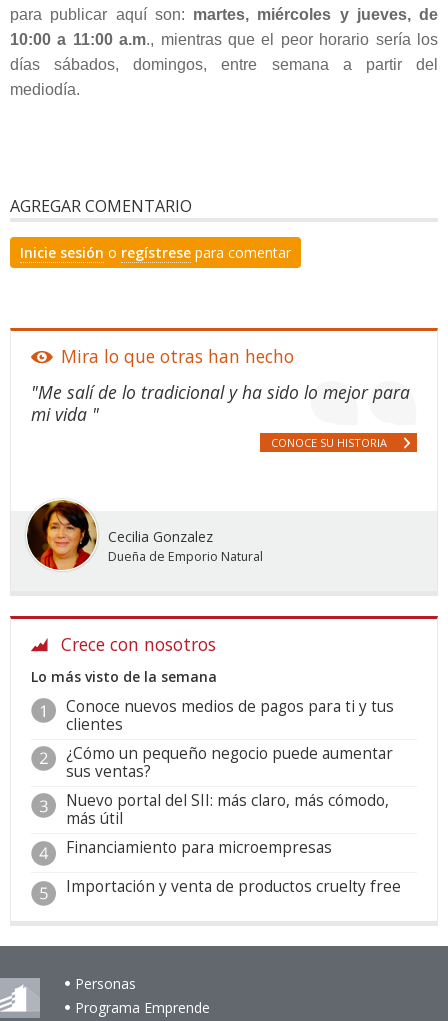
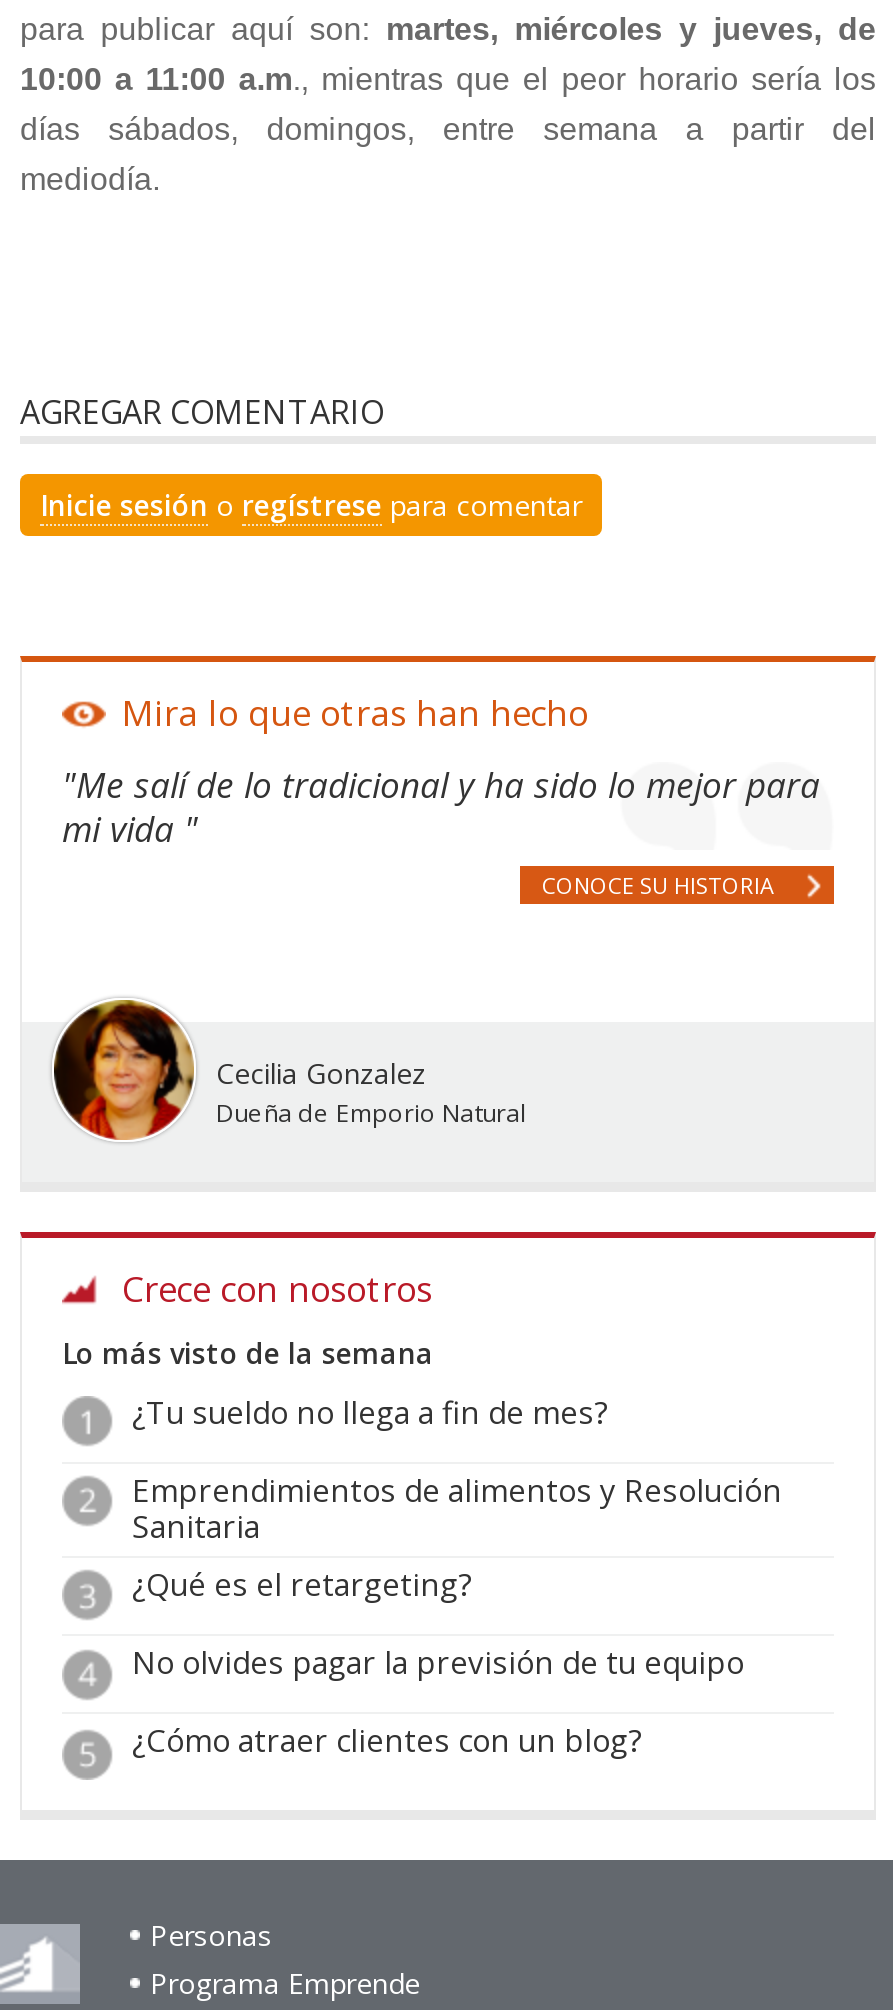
[66,696,401,897] Conoce nuevos medios de pagos para ti y tus | clientes | ¿Cómo un pequeño negocio puede aumentar | sus ventas? | Nuevo portal del SII: más claro, más cómodo, | más útil | Financiamiento para microempresas | Importación y venta de productos cruelty free -> [132,1392,782,1762] ¿Tu sueldo no llega a fin de mes? | Emprendimientos de alimentos y Resolución | Sanitaria | ¿Qué es el retargeting? | No olvides pagar la previsión de tu equipo | ¿Cómo atraer clientes con un blog?

